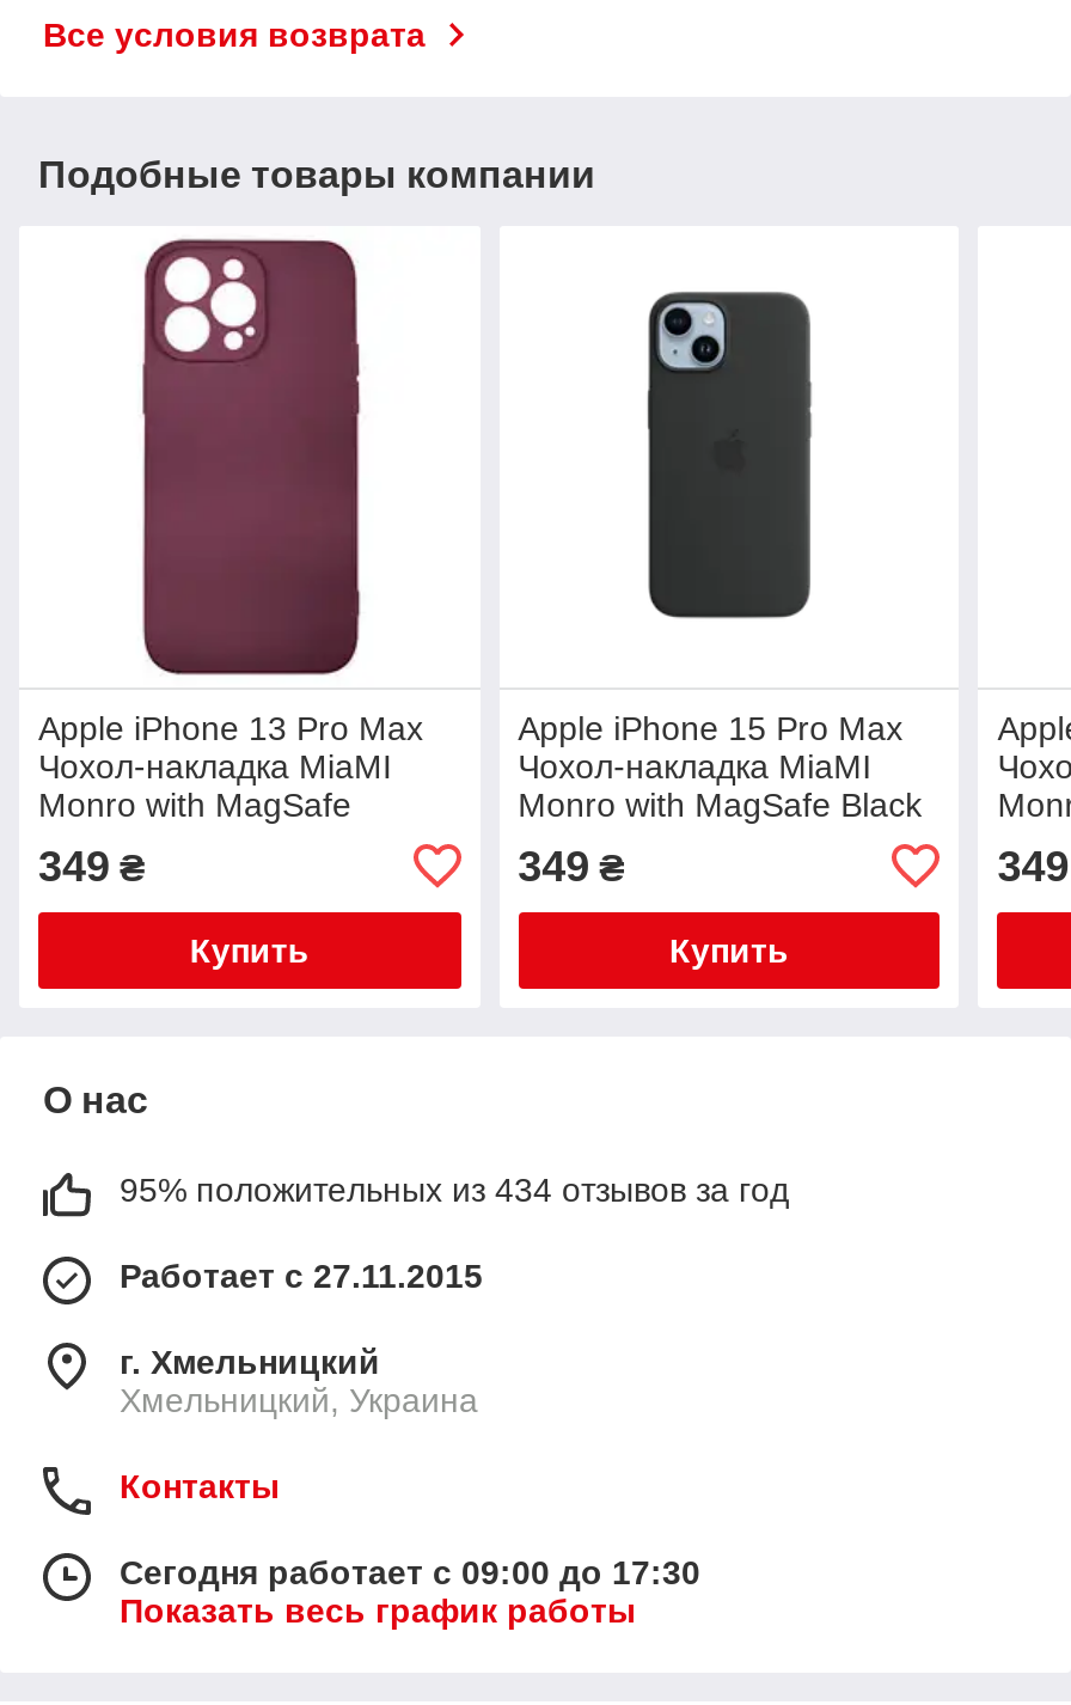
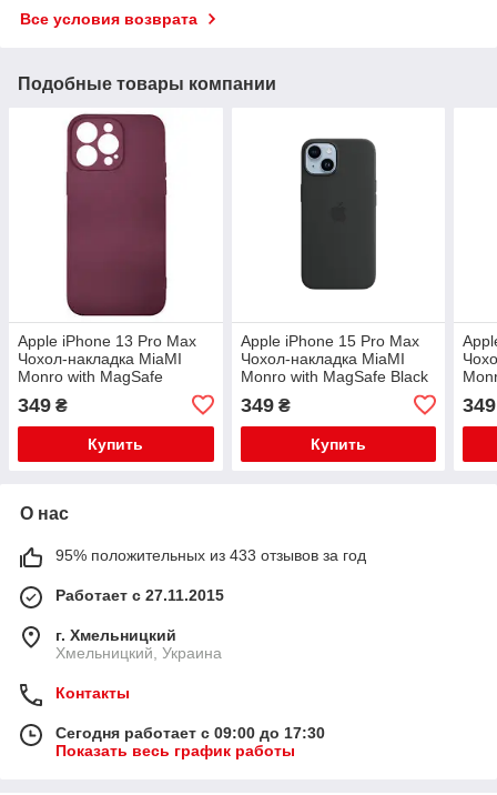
[120,1170,789,1208] 95% положительных из 434 отзывов за год -> [55,546,366,564] 95% положительных из 433 отзывов за год

